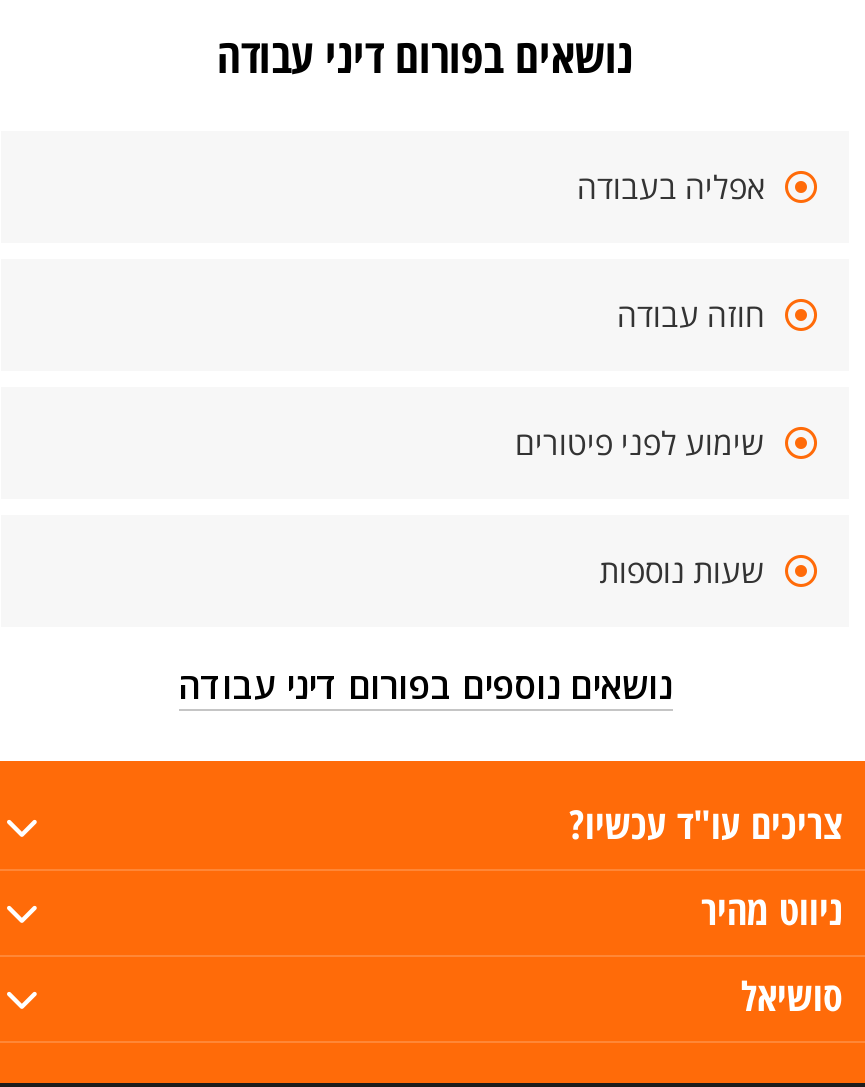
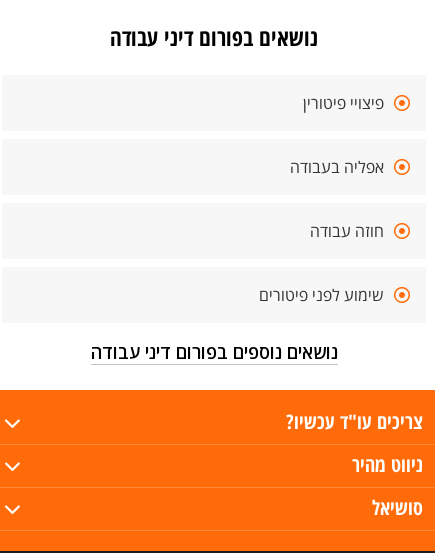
none -> [303,92,384,114] פיצויי פיטורין
moved [515,165,765,465] -> [259,156,384,306]: אפליה בעבודה | חוזה עבודה | שימוע לפני פיטורים
[599,549,765,593] שעות נוספות -> none

